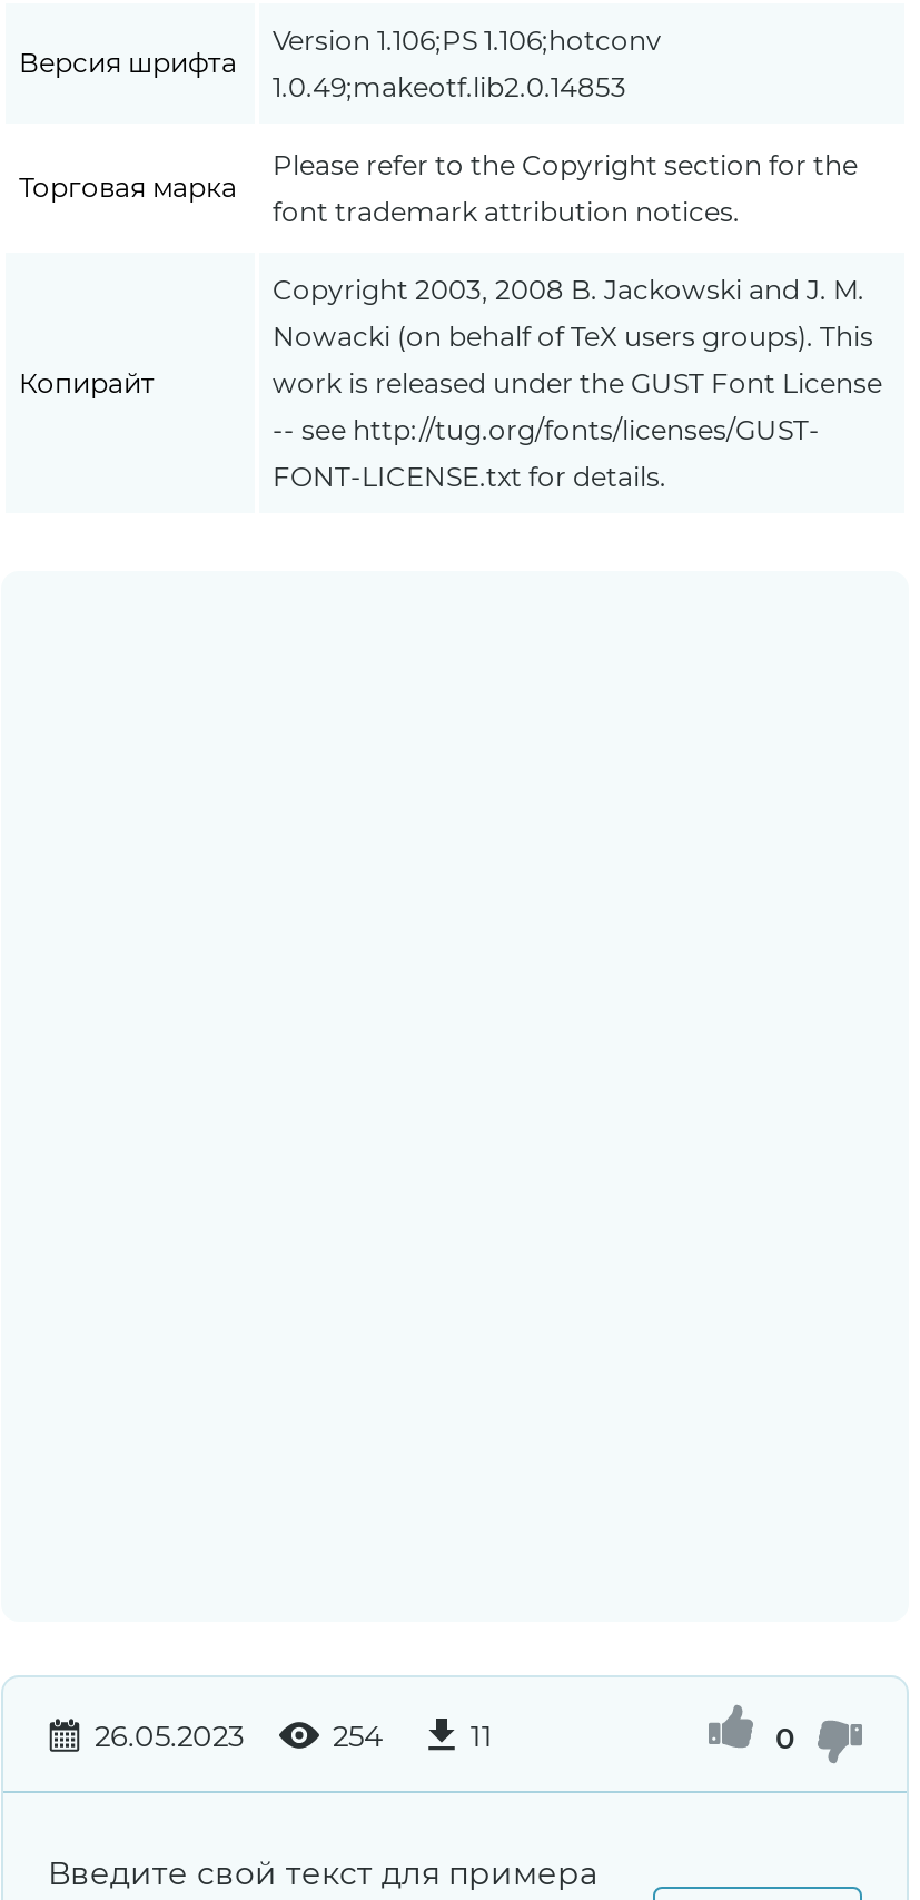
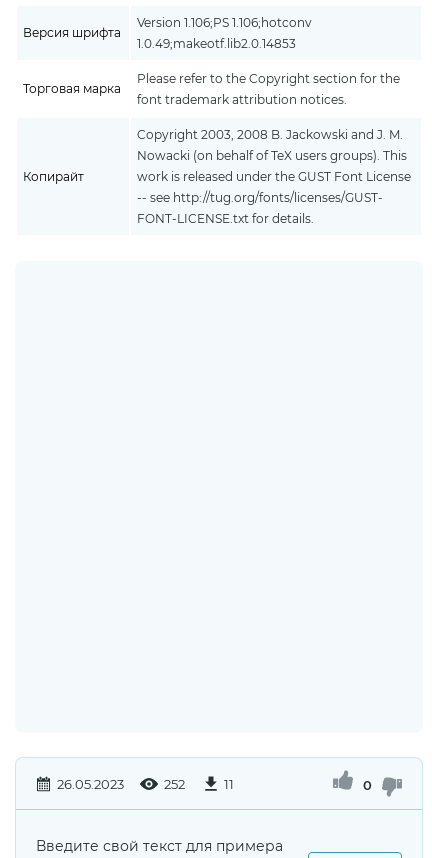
[333,1716,384,1752] 254 -> [164,775,185,791] 252

